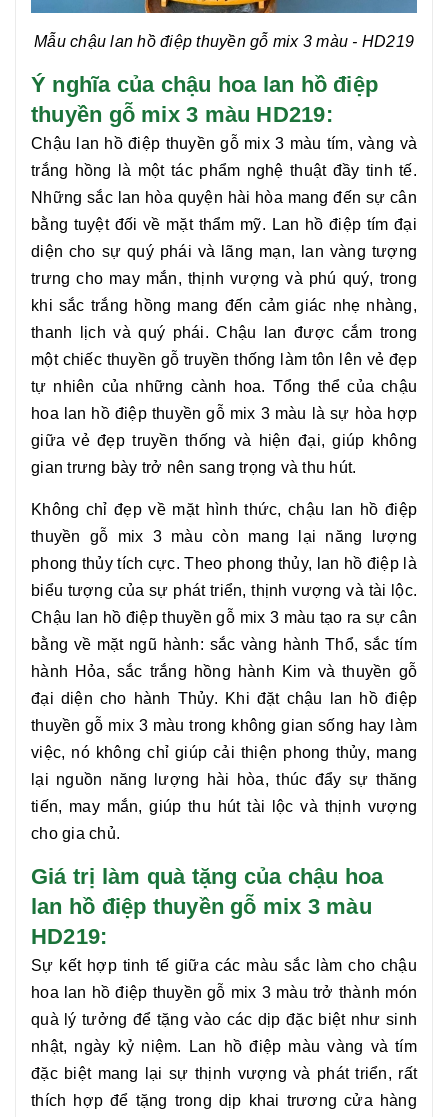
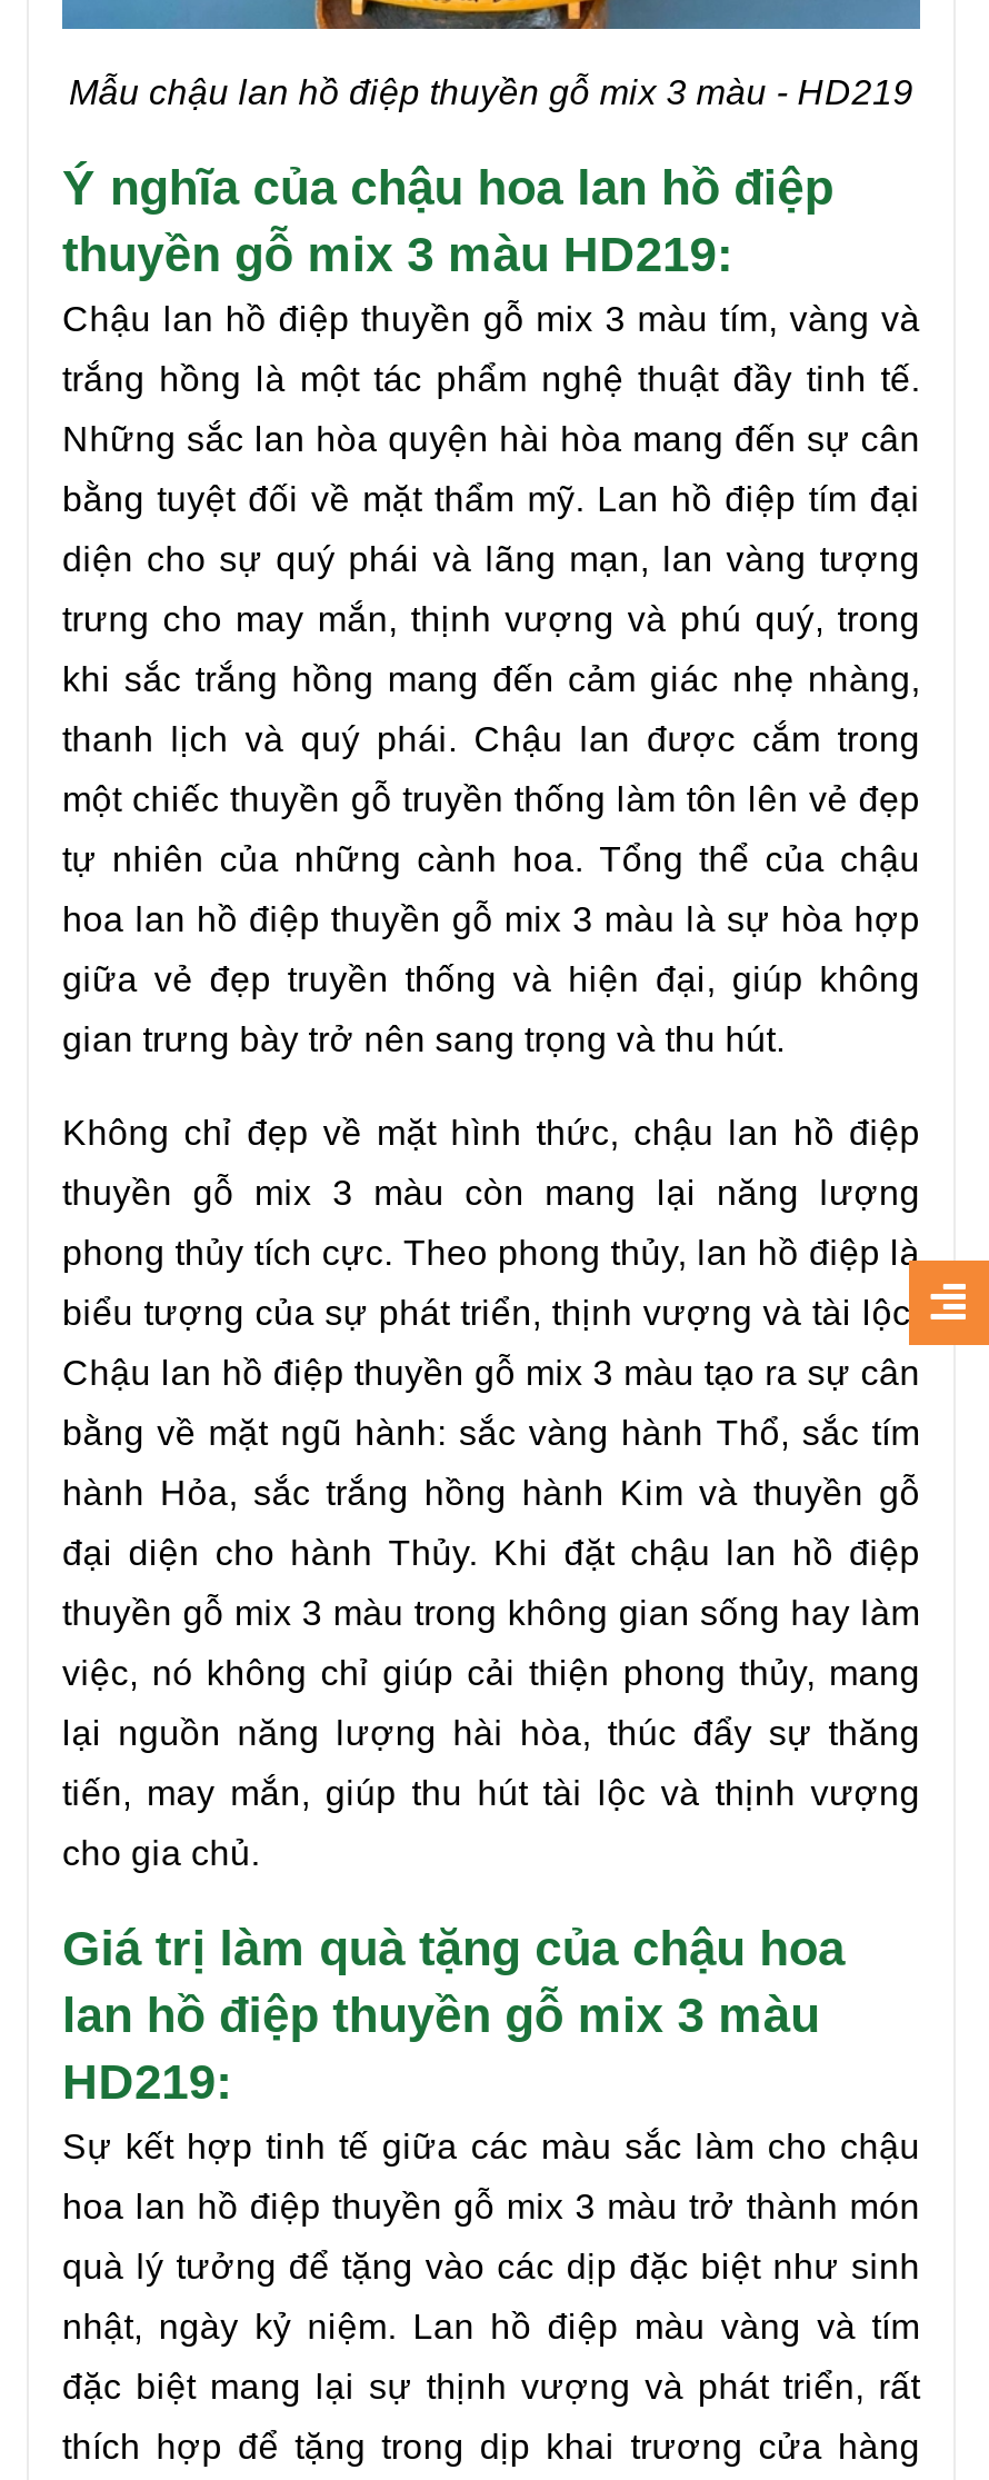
none -> [907,1258,982,1347] [image]

